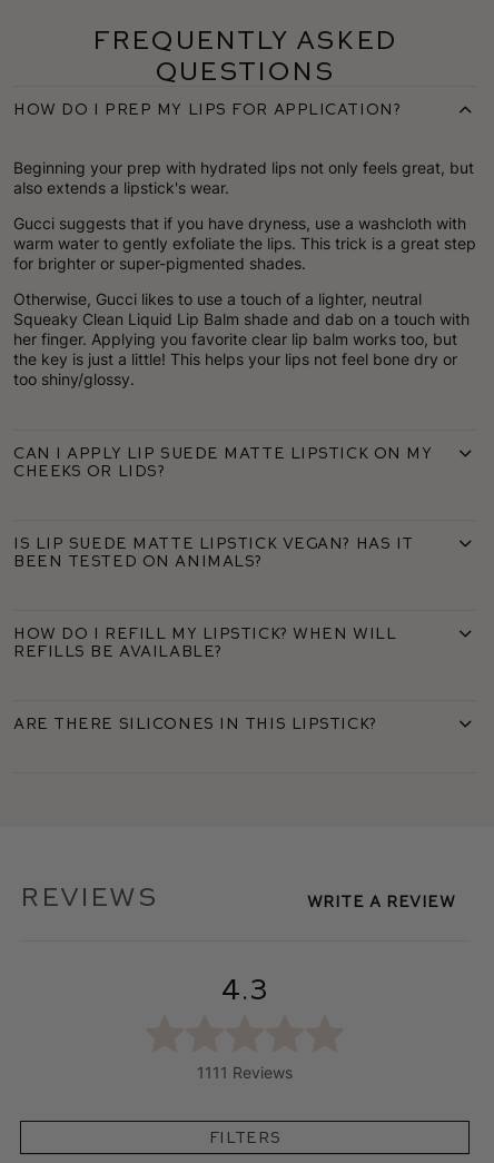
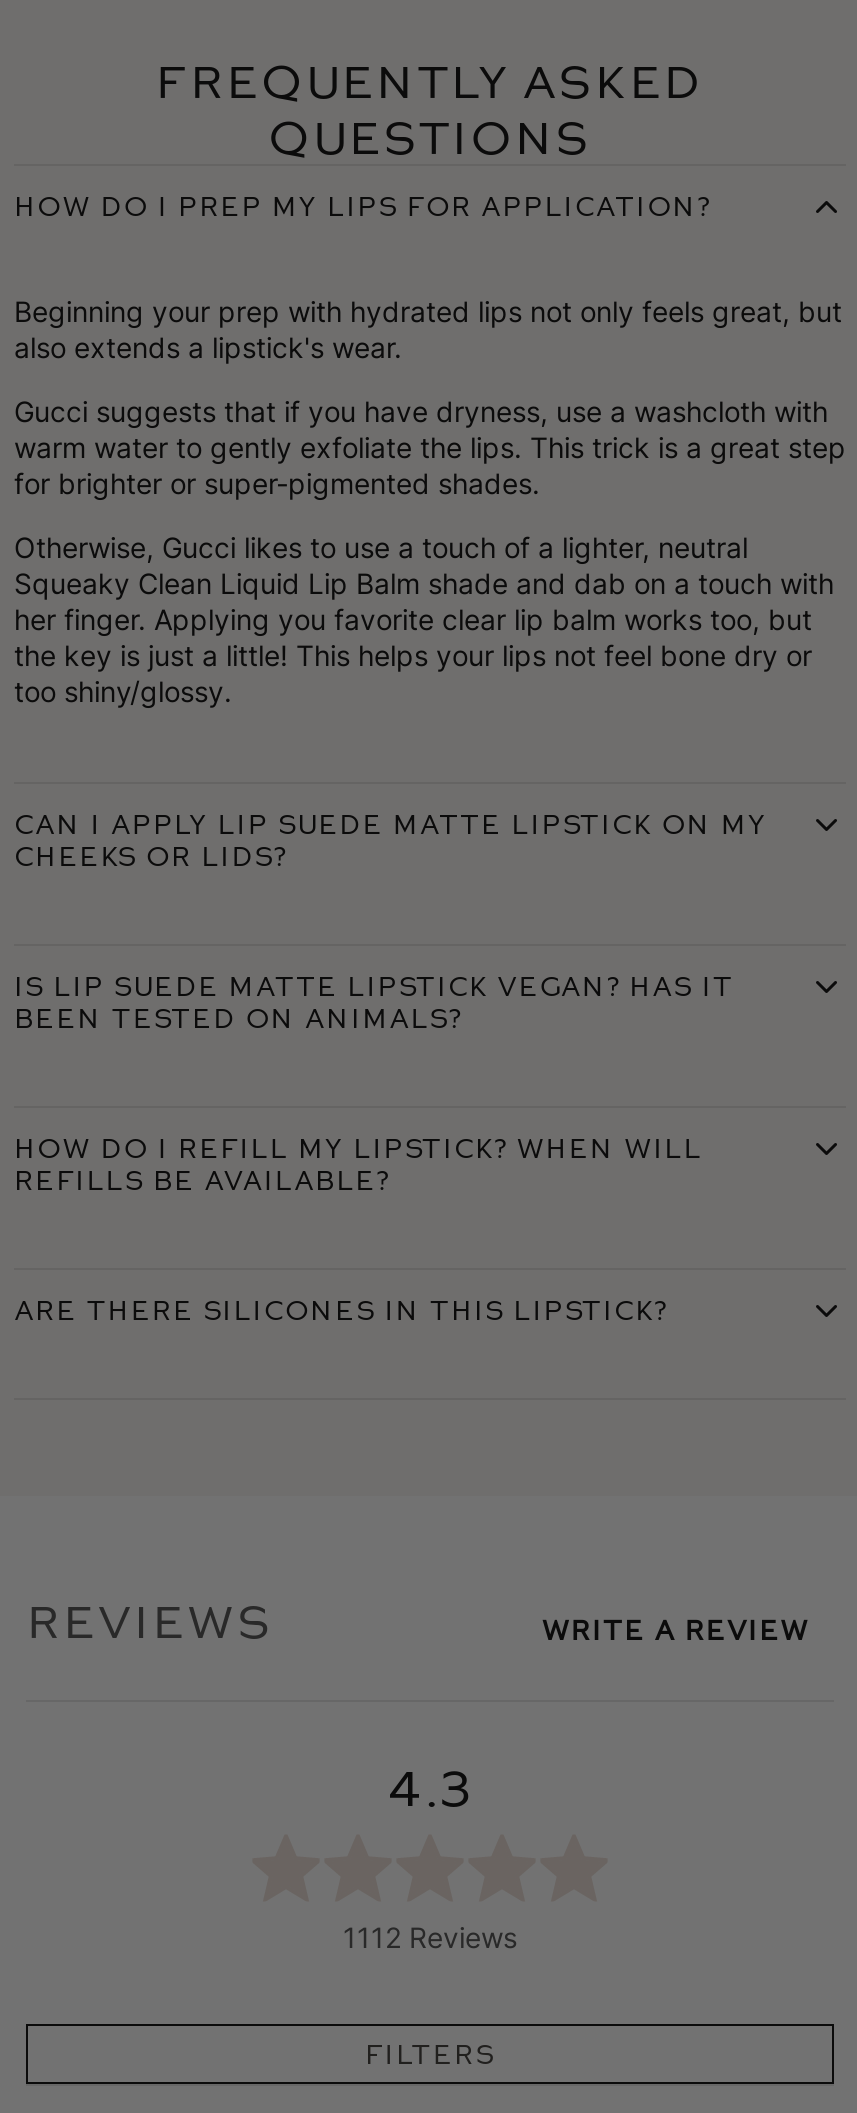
[197,1063,293,1082] 1111 Reviews -> [343,1920,517,1954] 1112 Reviews

